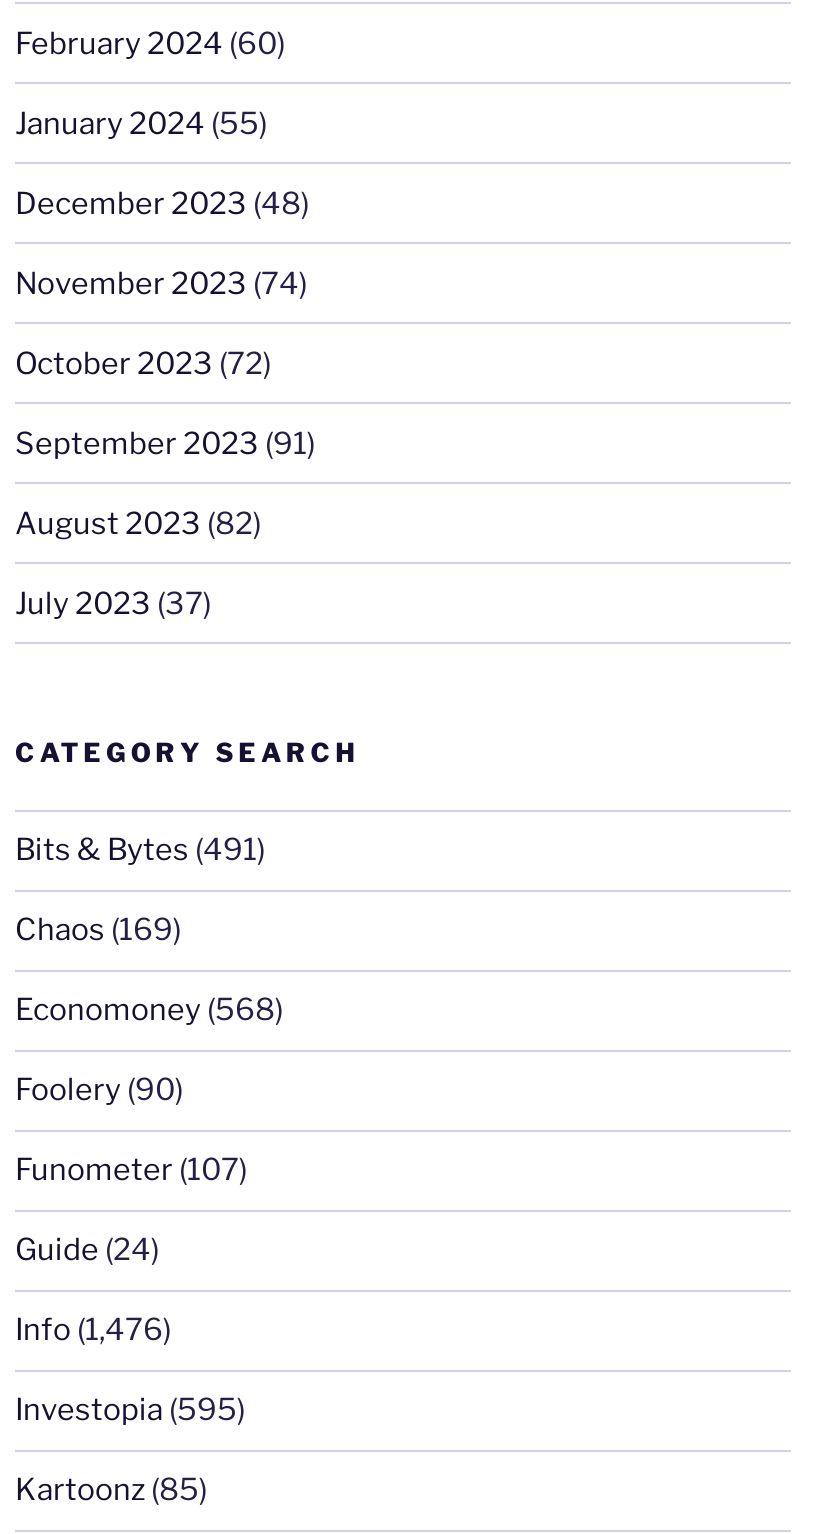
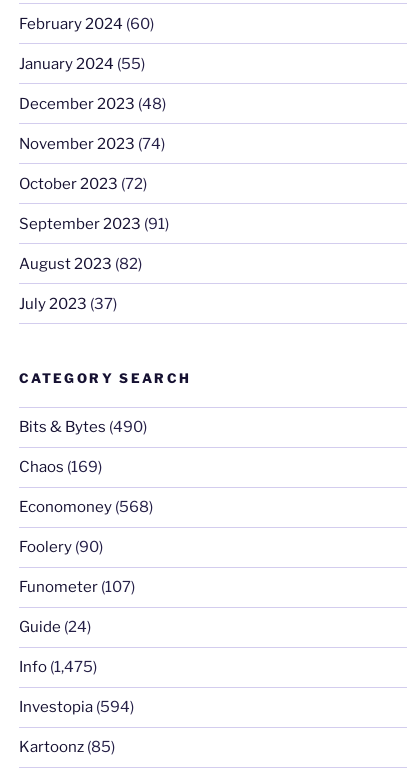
[15,832,265,868] Bits & Bytes (491) -> [19,418,147,436] Bits & Bytes (490)
[15,1312,171,1348] Info (1,476) -> [19,658,97,676] Info (1,475)
[15,1392,245,1428] Investopia (595) -> [19,698,134,716] Investopia (594)

